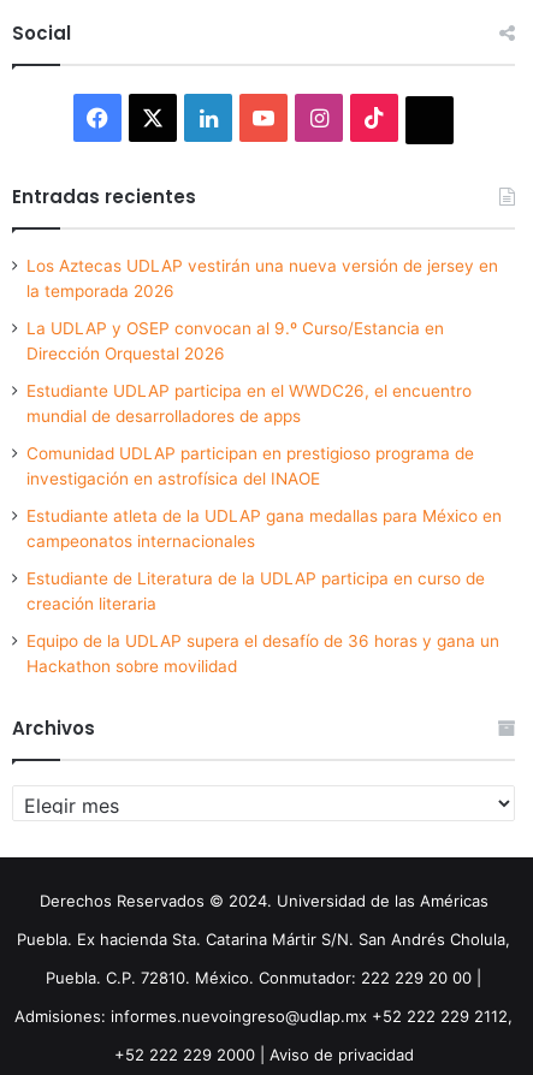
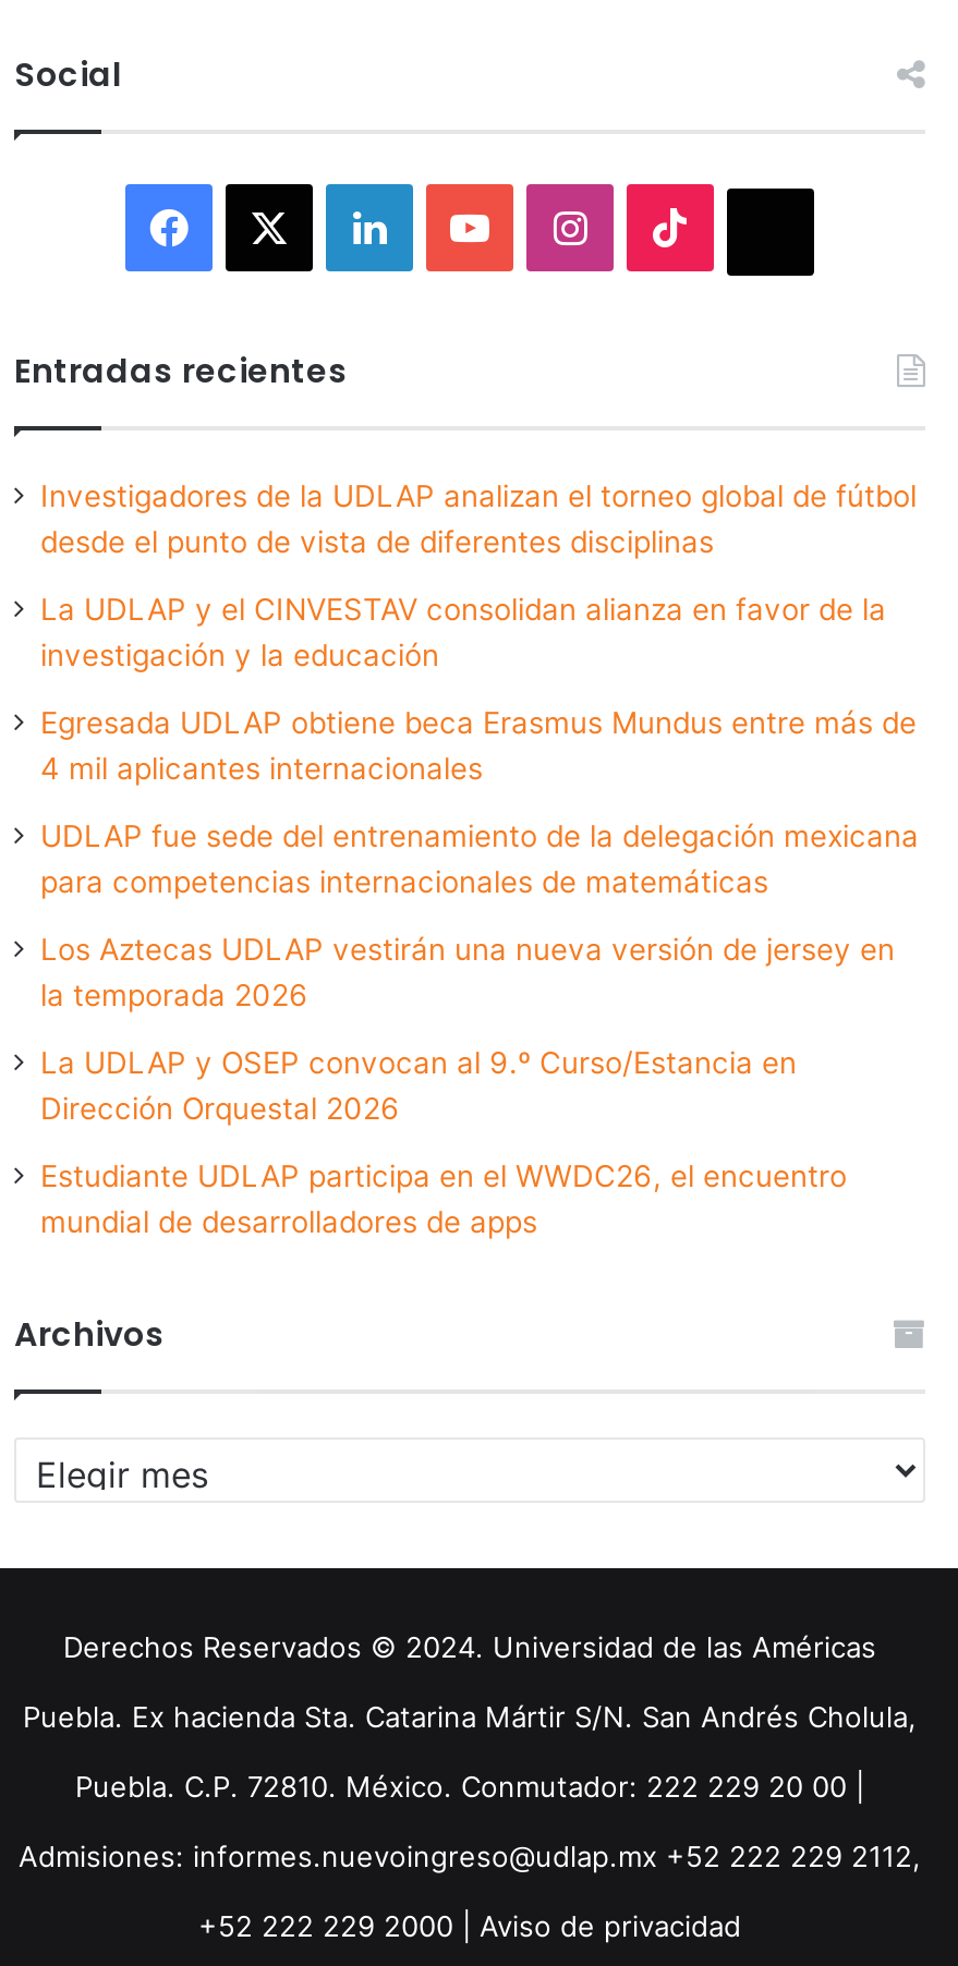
none -> [40,479,919,899] Investigadores de la UDLAP analizan el torneo global de fútbol | desde el punto de vista de diferentes disciplinas | La UDLAP y el CINVESTAV consolidan alianza en favor de la | investigación y la educación | Egresada UDLAP obtiene beca Erasmus Mundus entre más de | 4 mil aplicantes internacionales | UDLAP fue sede del entrenamiento de la delegación mexicana | para competencias internacionales de matemáticas
moved [26,256,498,426] -> [40,932,895,1239]: Los Aztecas UDLAP vestirán una nueva versión de jersey en | la temporada 2026 | La UDLAP y OSEP convocan al 9.º Curso/Estancia en | Dirección Orquestal 2026 | Estudiante UDLAP participa en el WWDC26, el encuentro | mundial de desarrolladores de apps
[26,444,502,676] Comunidad UDLAP participan en prestigioso programa de | investigación en astrofísica del INAOE | Estudiante atleta de la UDLAP gana medallas para México en | campeonatos internacionales | Estudiante de Literatura de la UDLAP participa en curso de | creación literaria | Equipo de la UDLAP supera el desafío de 36 horas y gana un | Hackathon sobre movilidad -> none

